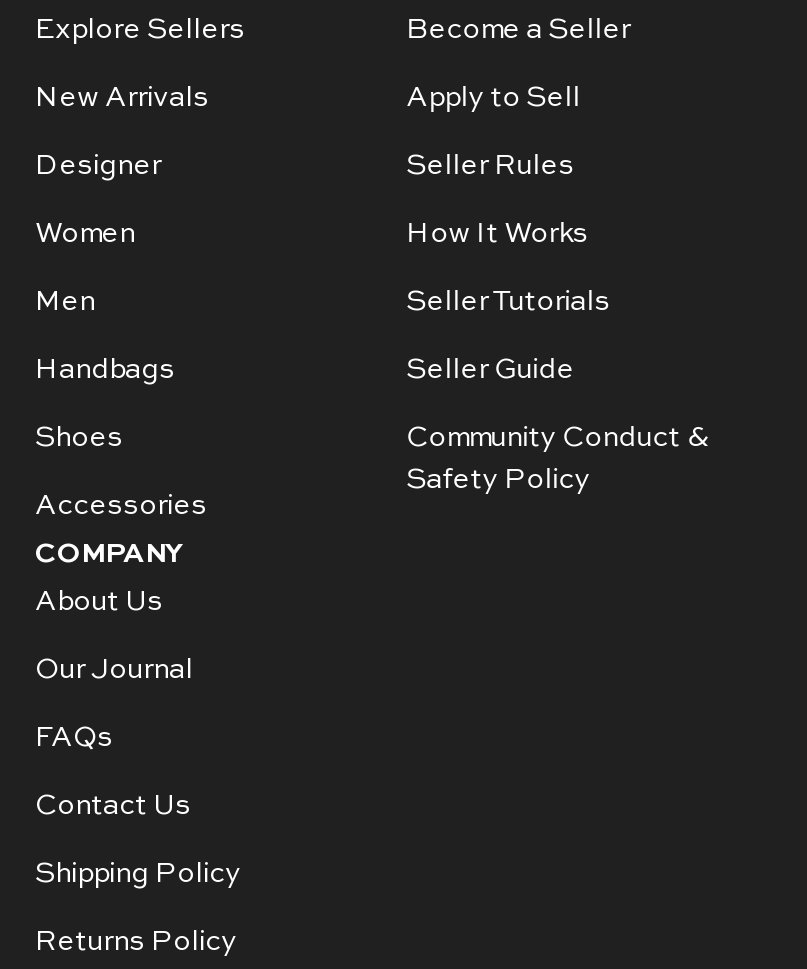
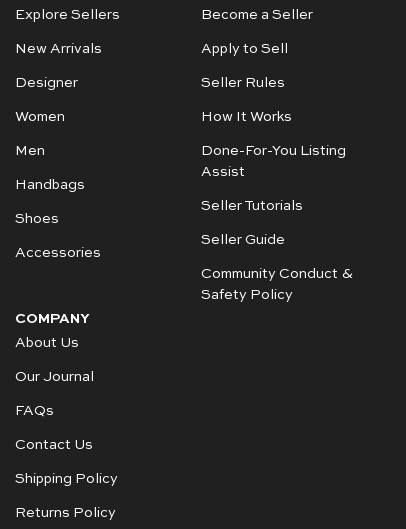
none -> [201,140,346,180] Done-For-You Listing | Assist

